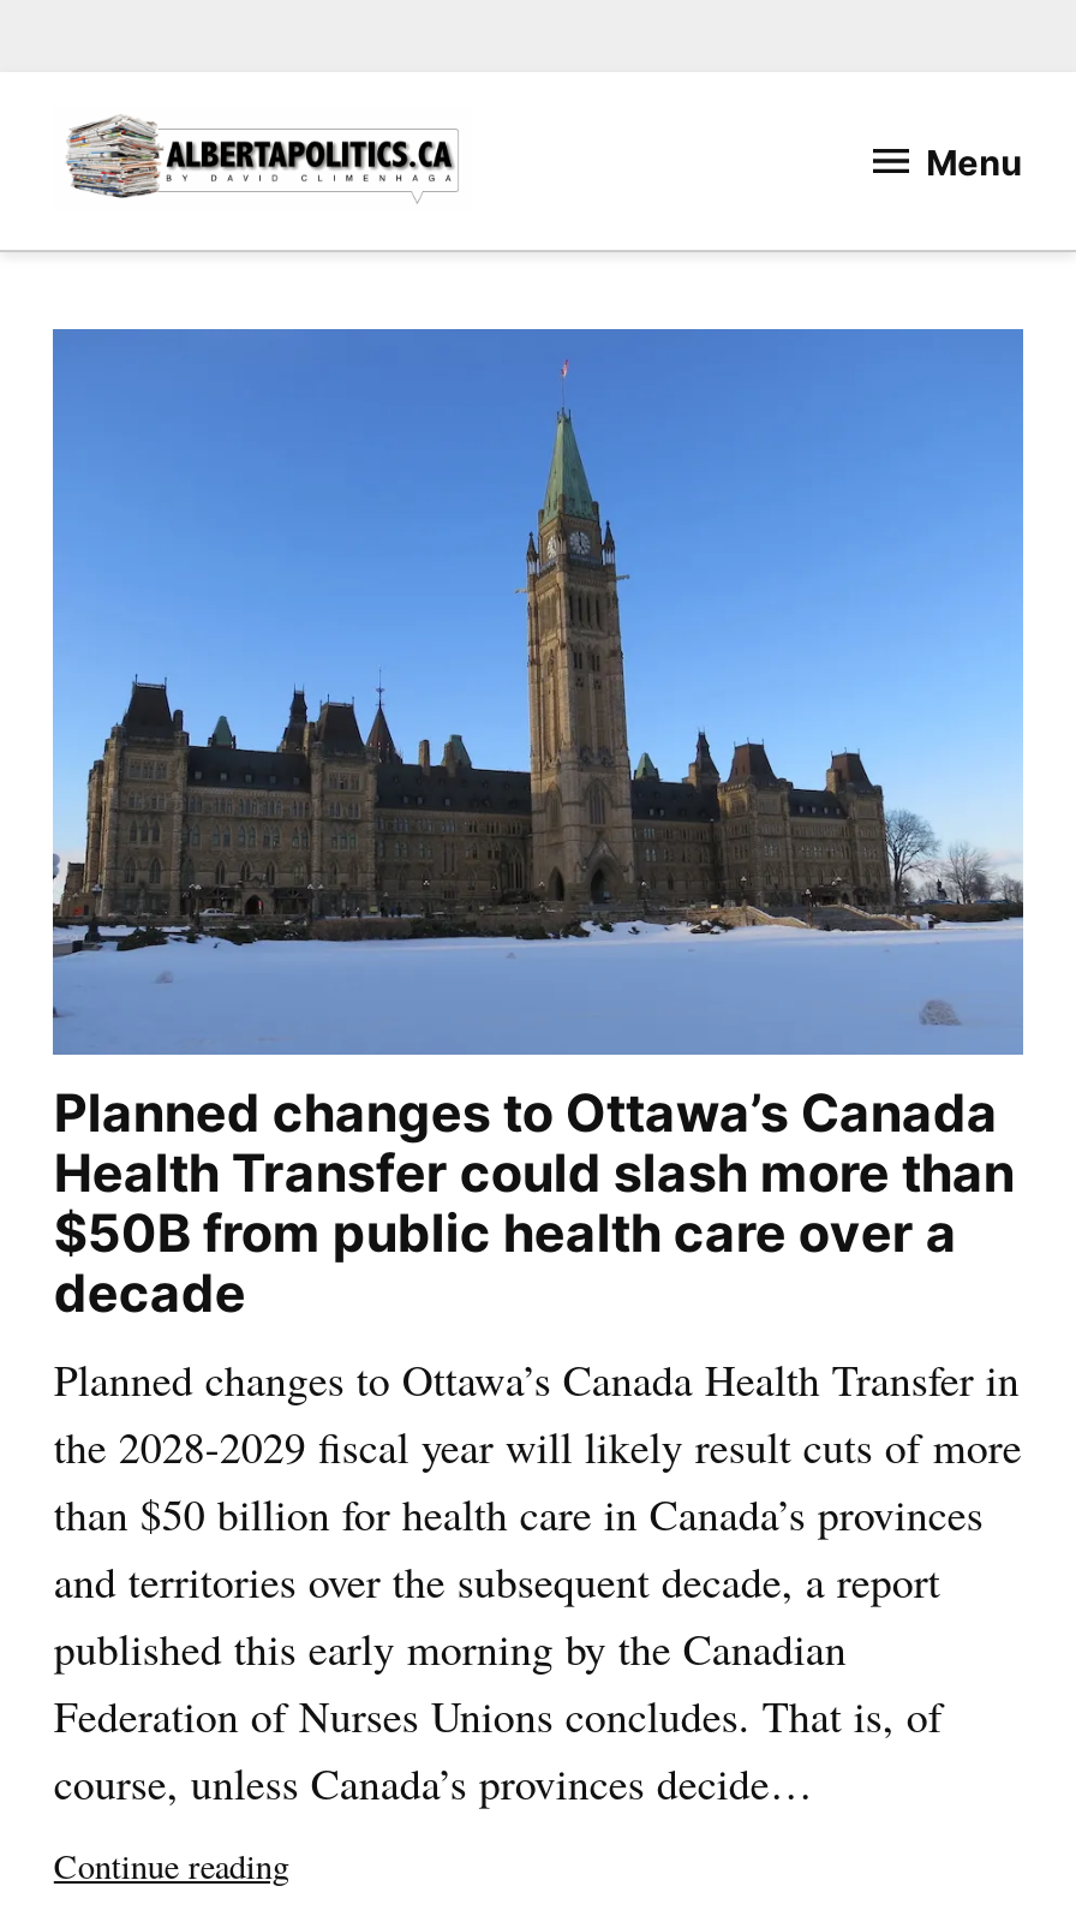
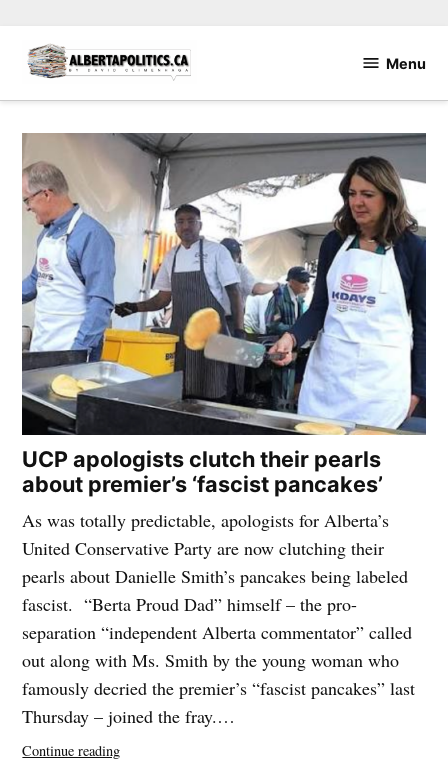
[50,327,1026,1811] [image] | Planned changes to Ottawa’s Canada | Health Transfer could slash more than | $50B from public health care over a | decade | Planned changes to Ottawa’s Canada Health Transfer in | the 2028-2029 fiscal year will likely result cuts of more | than $50 billion for health care in Canada’s provinces | and territories over the subsequent decade, a report | published this early morning by the Canadian | Federation of Nurses Unions concludes. That is, of | course, unless Canada’s provinces decide… -> [21,132,427,728] [image] | UCP apologists clutch their pearls | about premier’s ‘fascist pancakes’ | As was totally predictable, apologists for Alberta’s | United Conservative Party are now clutching their | pearls about Danielle Smith’s pancakes being labeled | fascist. “Berta Proud Dad” himself – the pro- | separation “independent Alberta commentator” called | out along with Ms. Smith by the young woman who | famously decried the premier’s “fascist pancakes” last | Thursday – joined the fray.…

